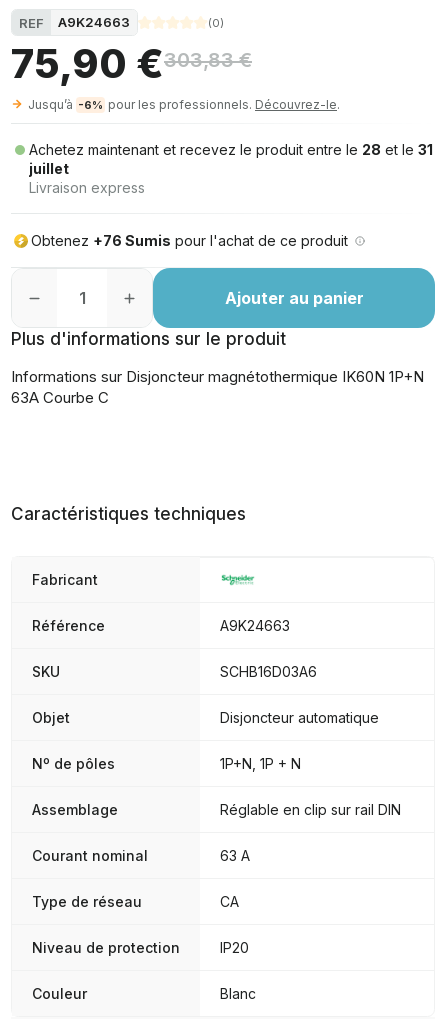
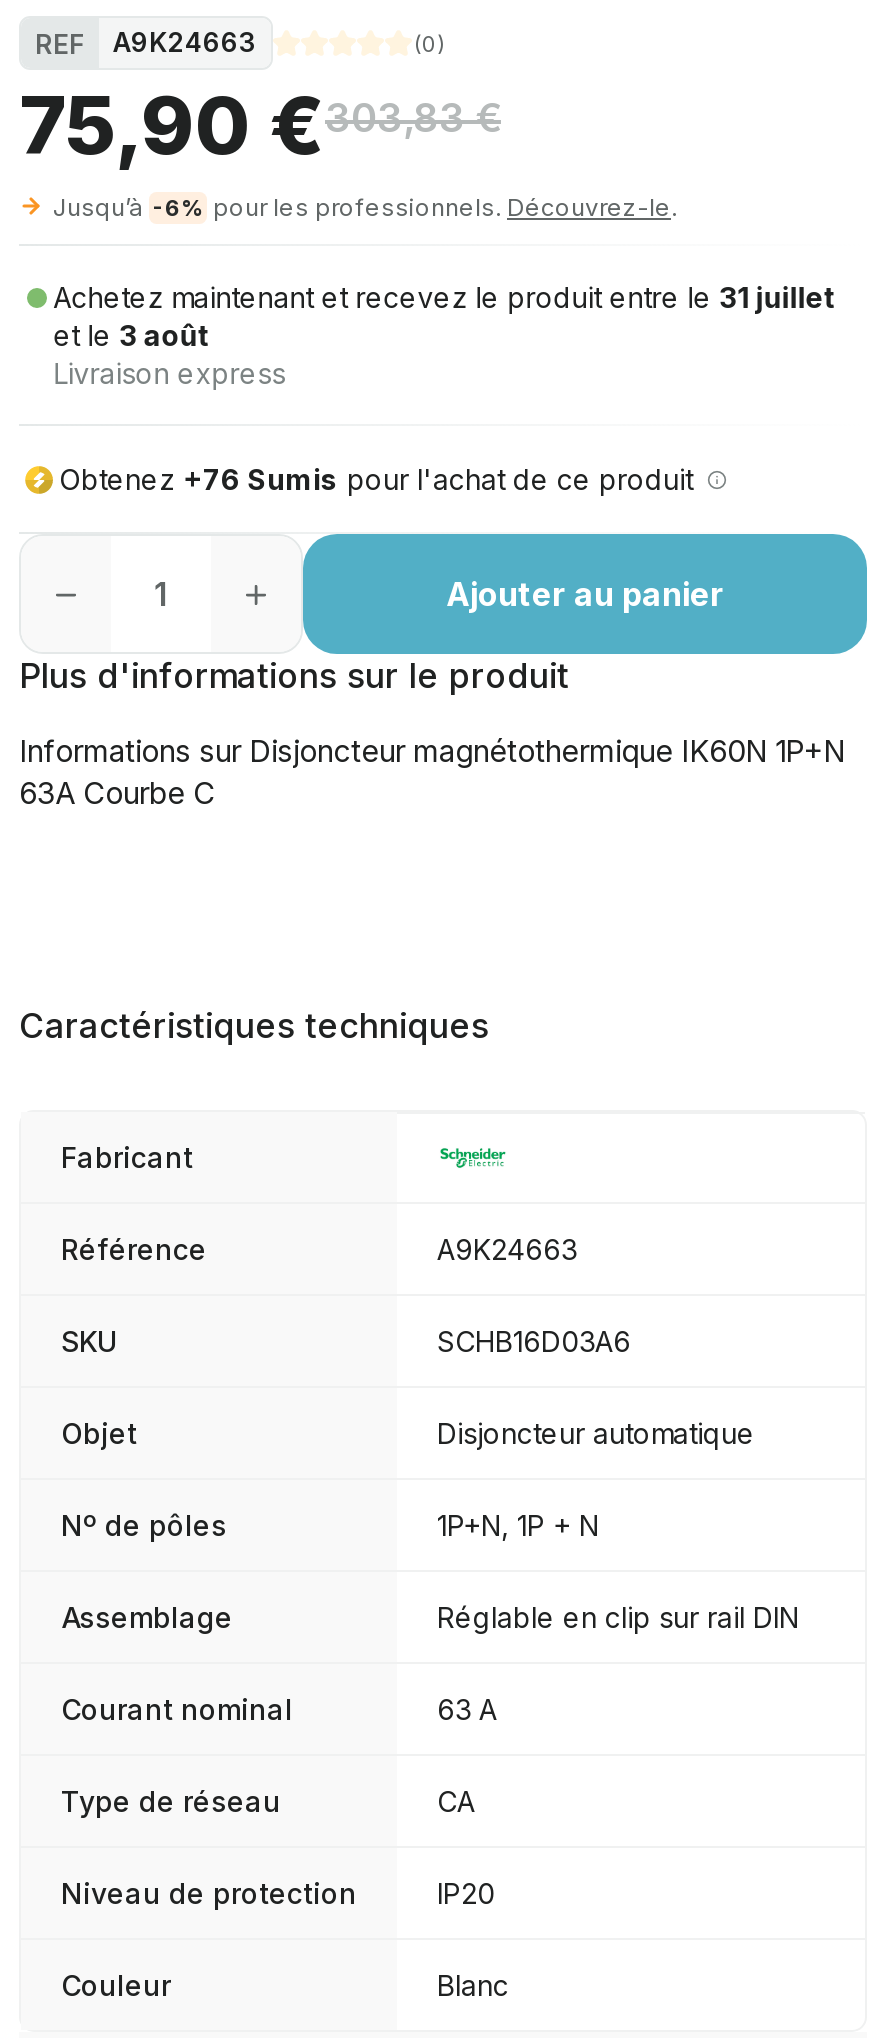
[29,141,433,177] Achetez maintenant et recevez le produit entre le 28 et le 31 | juillet -> [53,280,835,352] Achetez maintenant et recevez le produit entre le 31 juillet | et le 3 août

